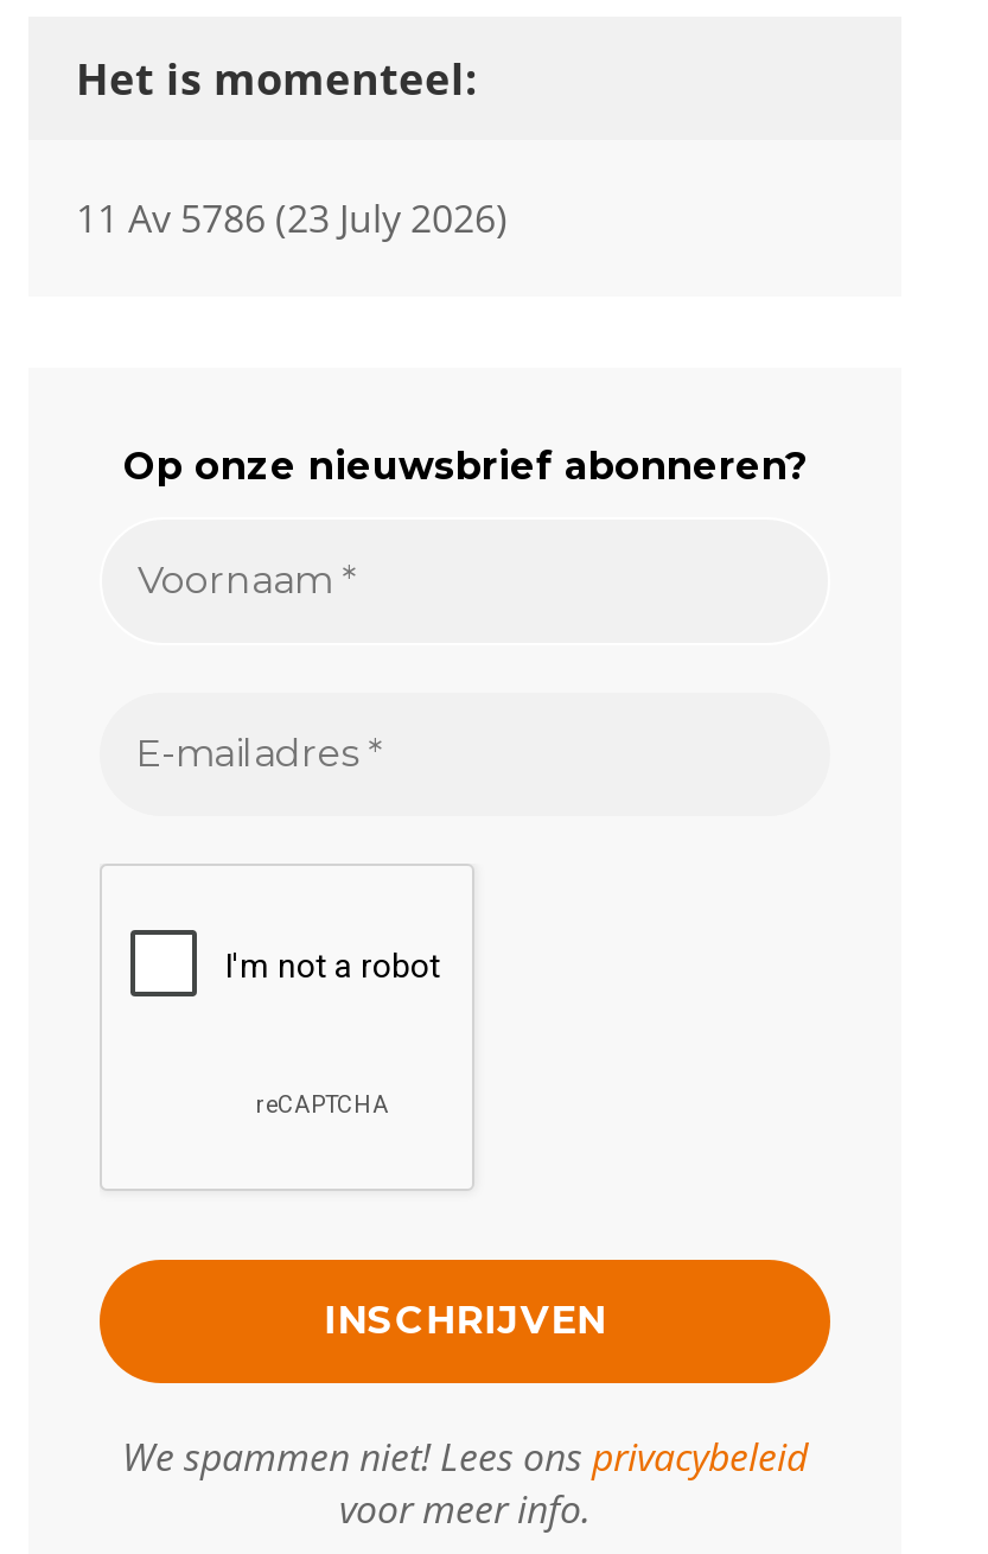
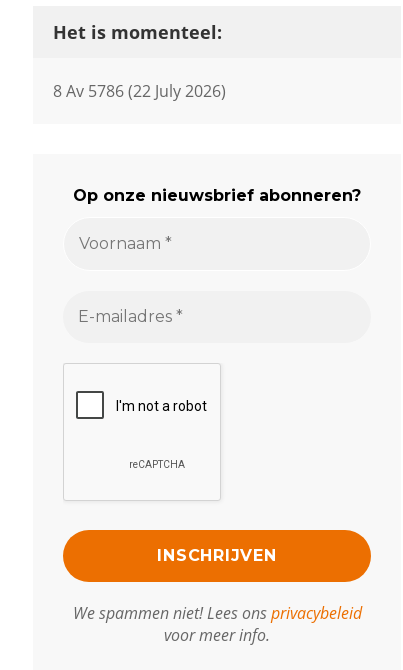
[76,193,508,245] 11 Av 5786 (23 July 2026) -> [53,80,226,102] 8 Av 5786 (22 July 2026)

